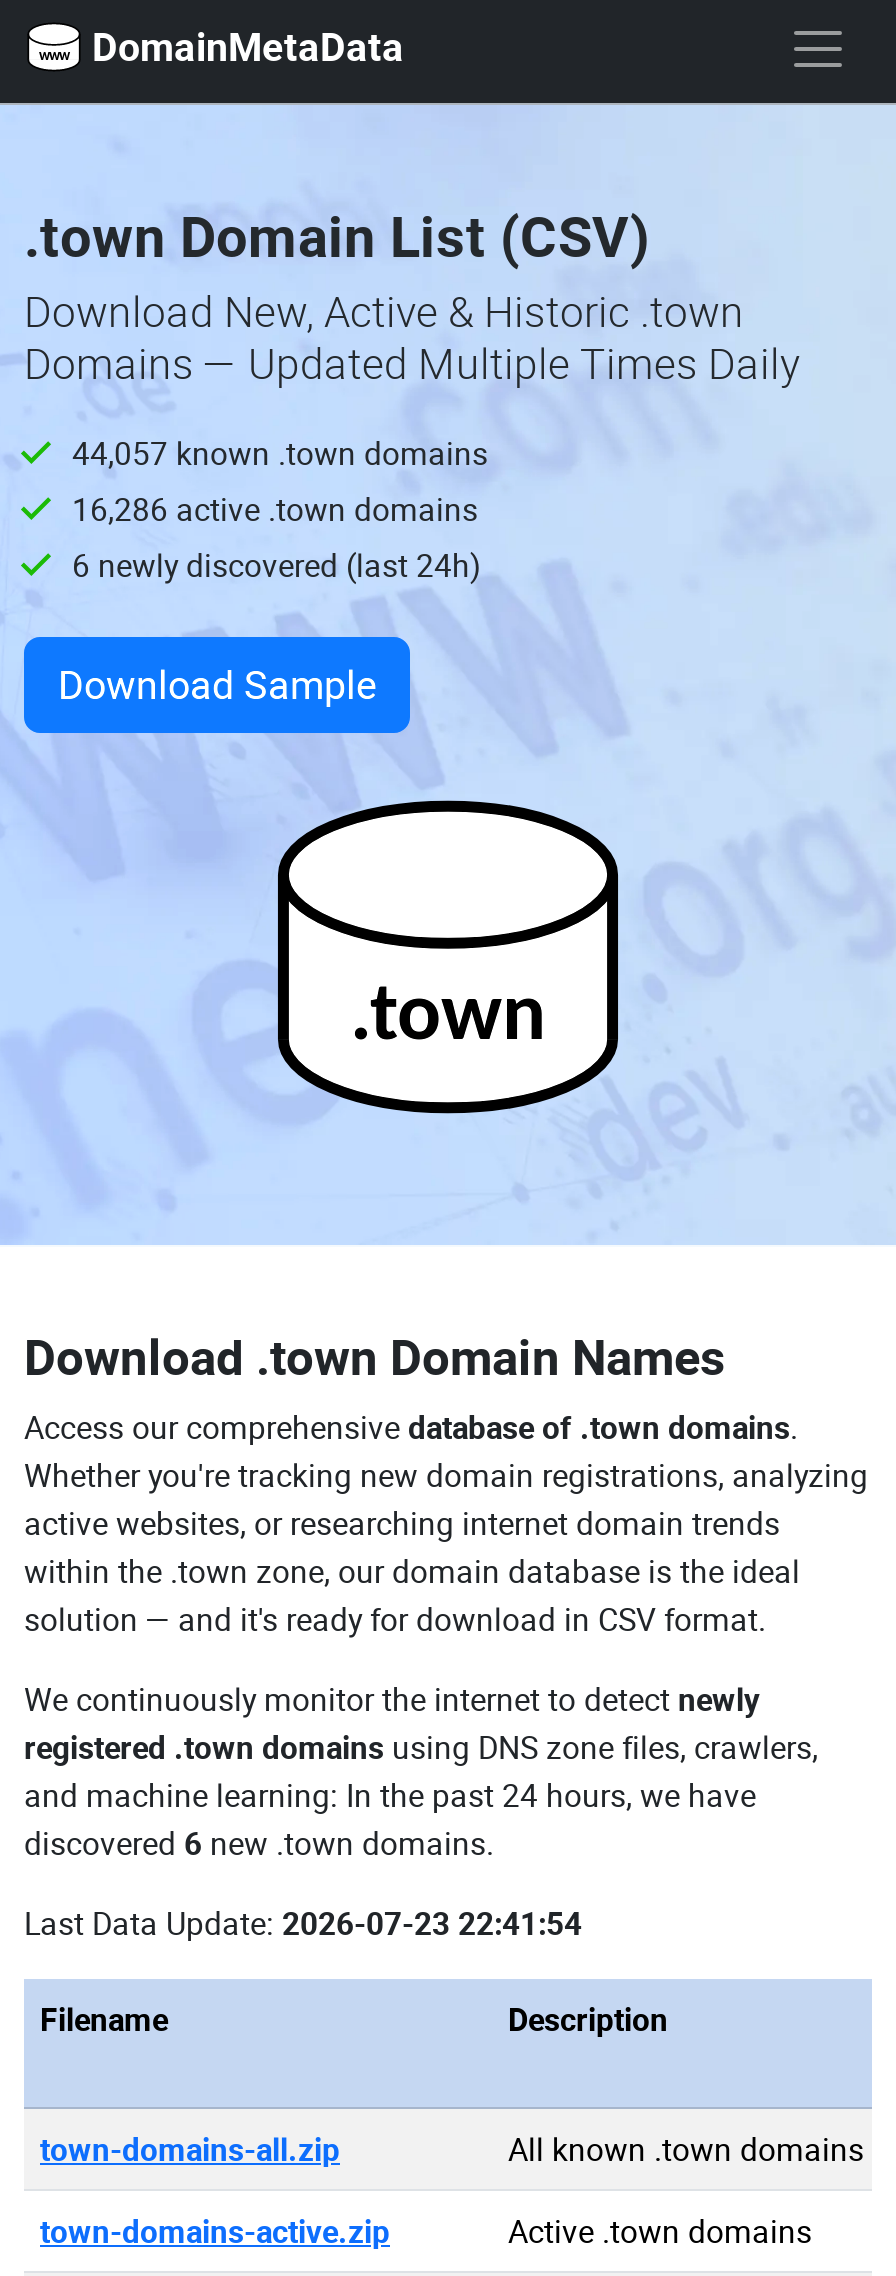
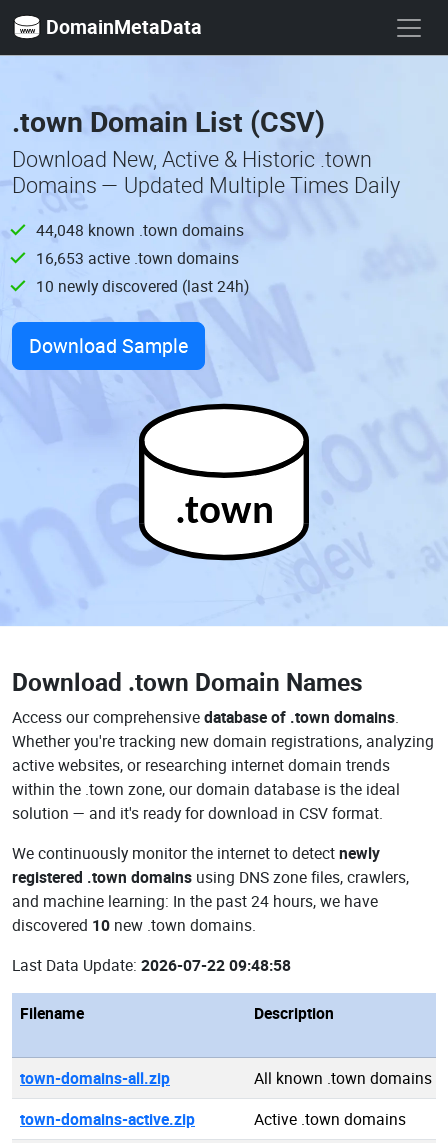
[72,431,488,475] 44,057 known .town domains -> [36,219,244,241] 44,048 known .town domains
[72,487,478,531] 16,286 active .town domains -> [36,247,239,269] 16,653 active .town domains
[72,543,480,587] 6 newly discovered (last 24h) -> [36,275,249,297] 10 newly discovered (last 24h)
[24,1821,494,1865] discovered 6 new .town domains. -> [12,914,256,936] discovered 10 new .town domains.
[24,1901,582,1945] Last Data Update: 2026-07-23 22:41:54 -> [12,954,291,976] Last Data Update: 2026-07-22 09:48:58

